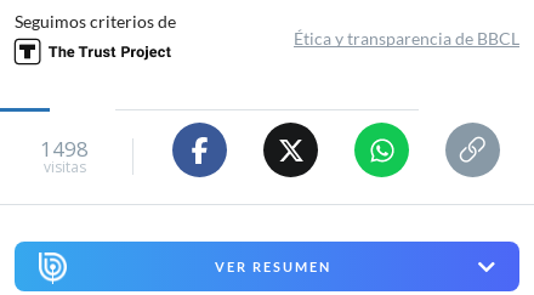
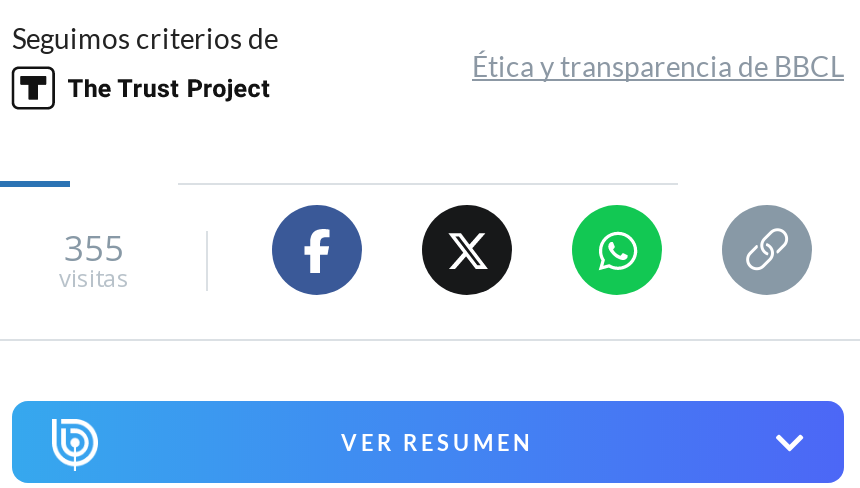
[40,135,89,163] 1498 -> [64,225,124,271] 355

